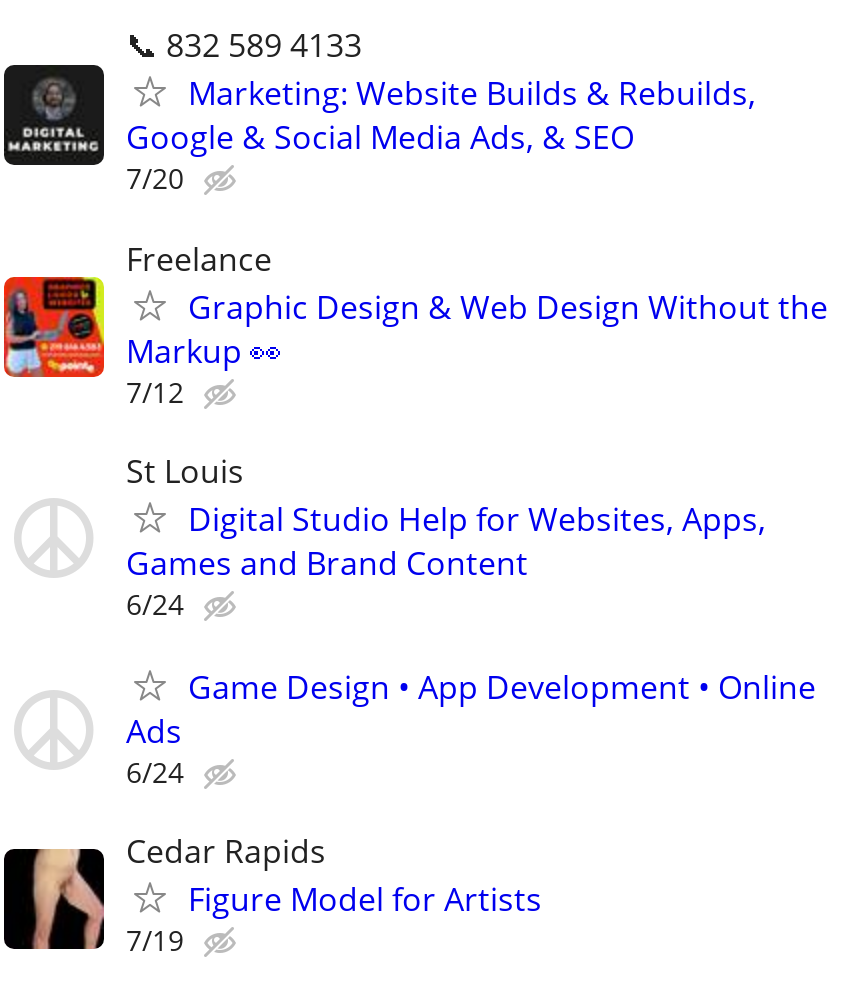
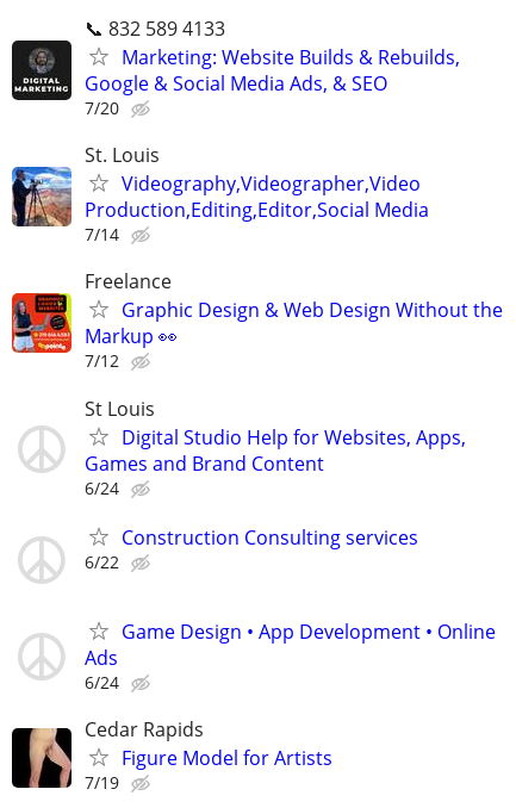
none -> [11,142,429,246] [image] | St. Louis | Videography,Videographer,Video | Production,Editing,Editor,Social Media | 7/14
none -> [85,524,418,573] Construction Consulting services | 6/22

